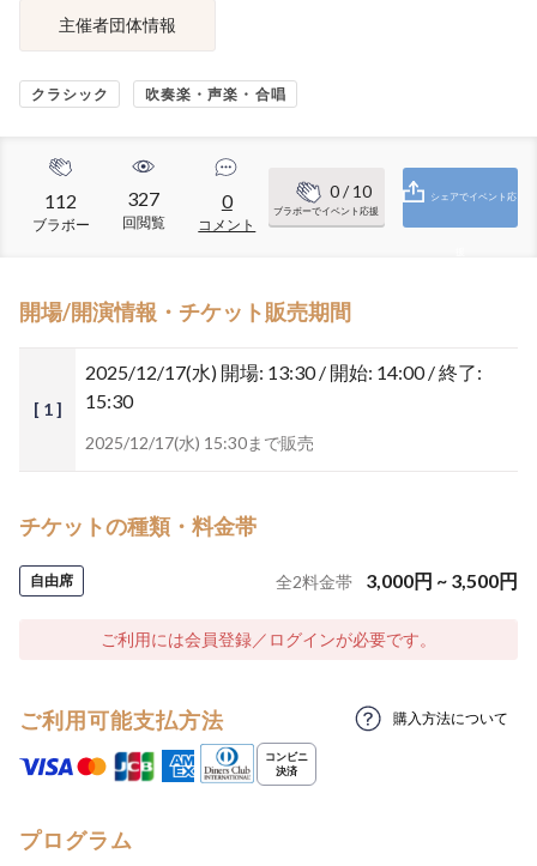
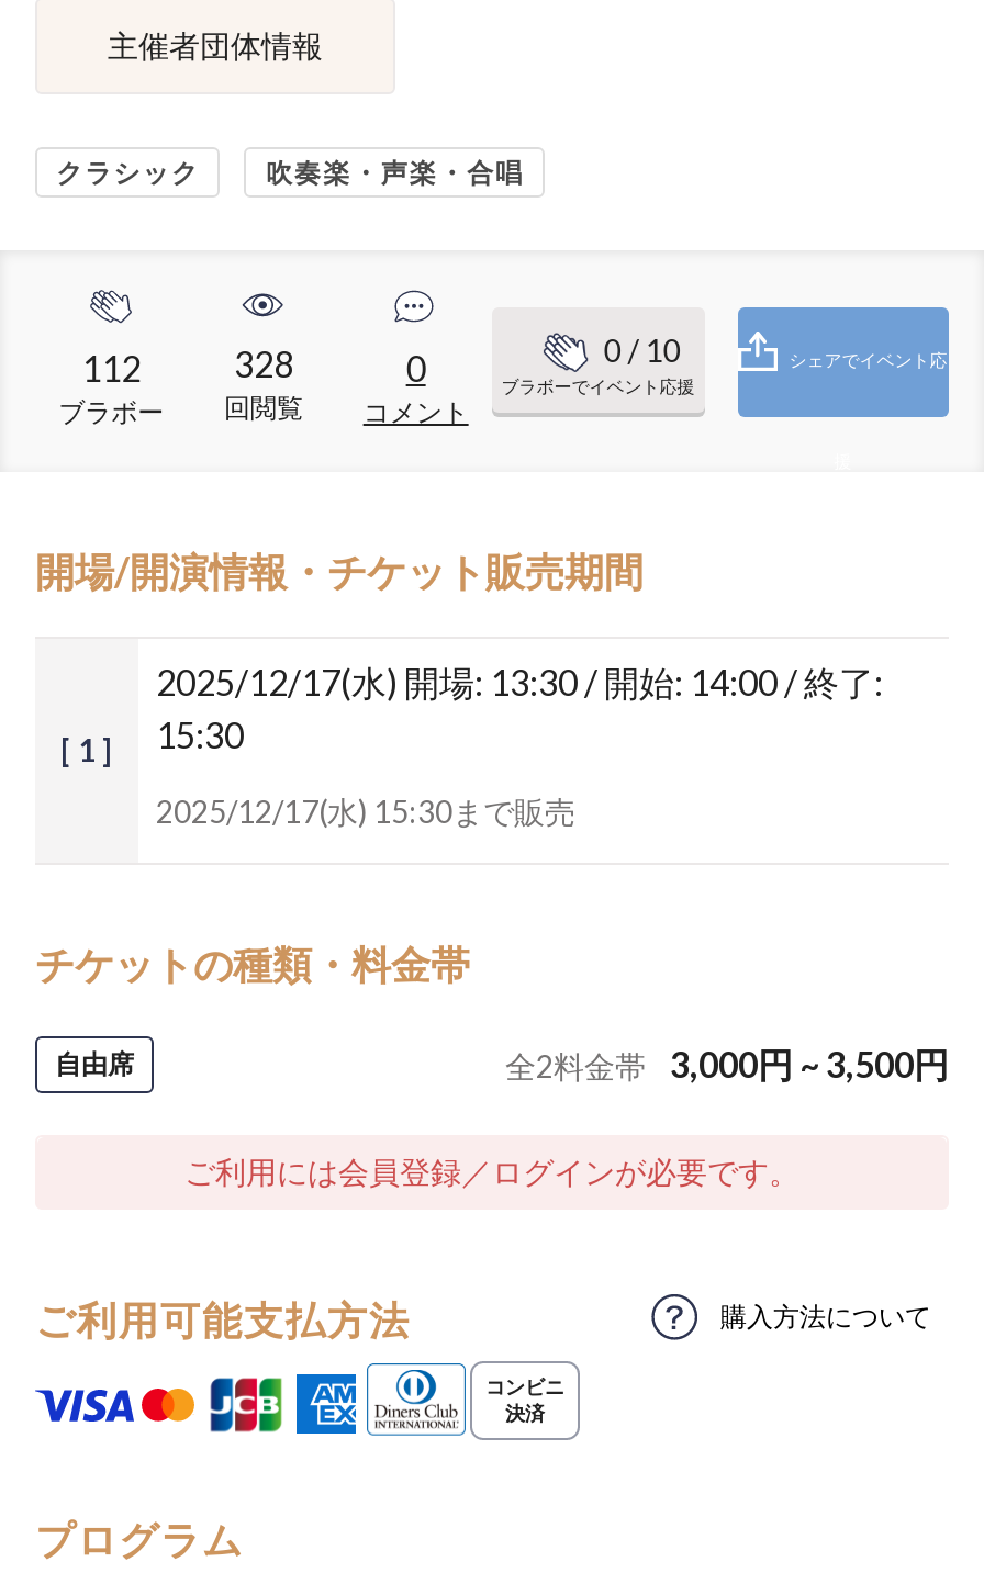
[128,187,160,210] 327 -> [234,342,293,384] 328

